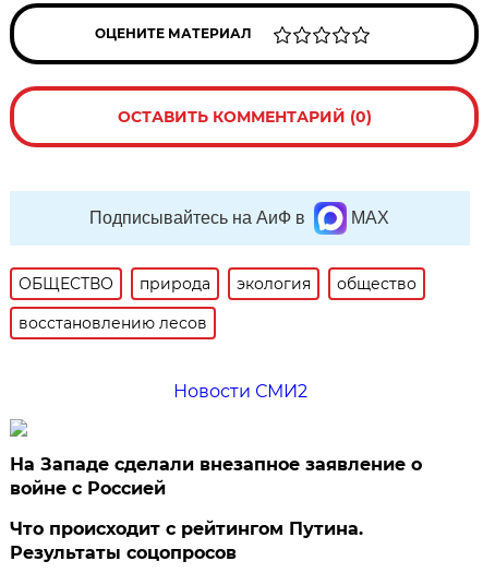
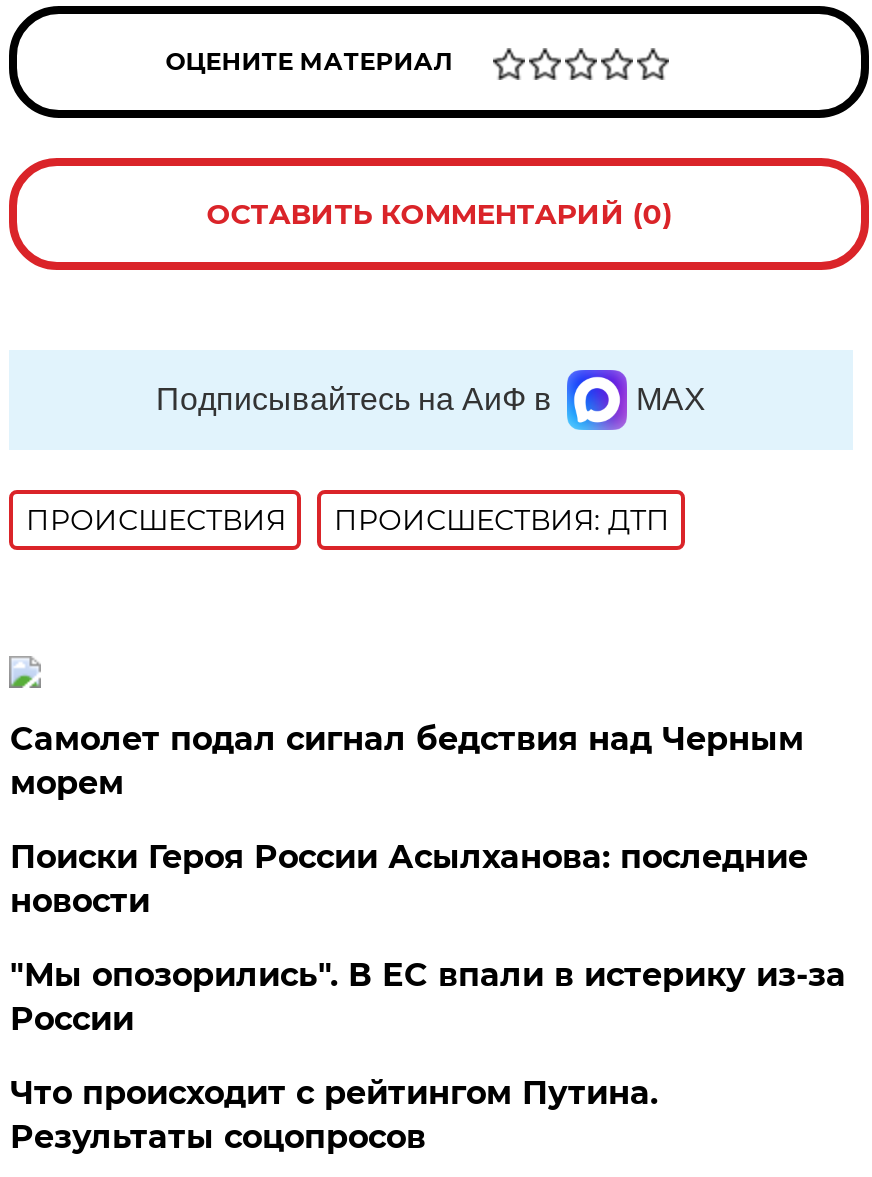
[19,274,417,294] ОБЩЕСТВО | природа | экология | общество -> [26,502,670,538] ПРОИСШЕСТВИЯ | ПРОИСШЕСТВИЯ: ДТП
[19,313,208,333] восстановлению лесов -> [10,720,804,802] Самолет подал сигнал бедствия над Черным | морем
[173,381,307,402] Новости СМИ2 -> [10,838,808,920] Поиски Героя России Асылханова: последние | новости
[10,454,422,499] На Западе сделали внезапное заявление о | войне с Россией -> [10,956,846,1038] "Мы опозорились". В ЕС впали в истерику из-за | России

